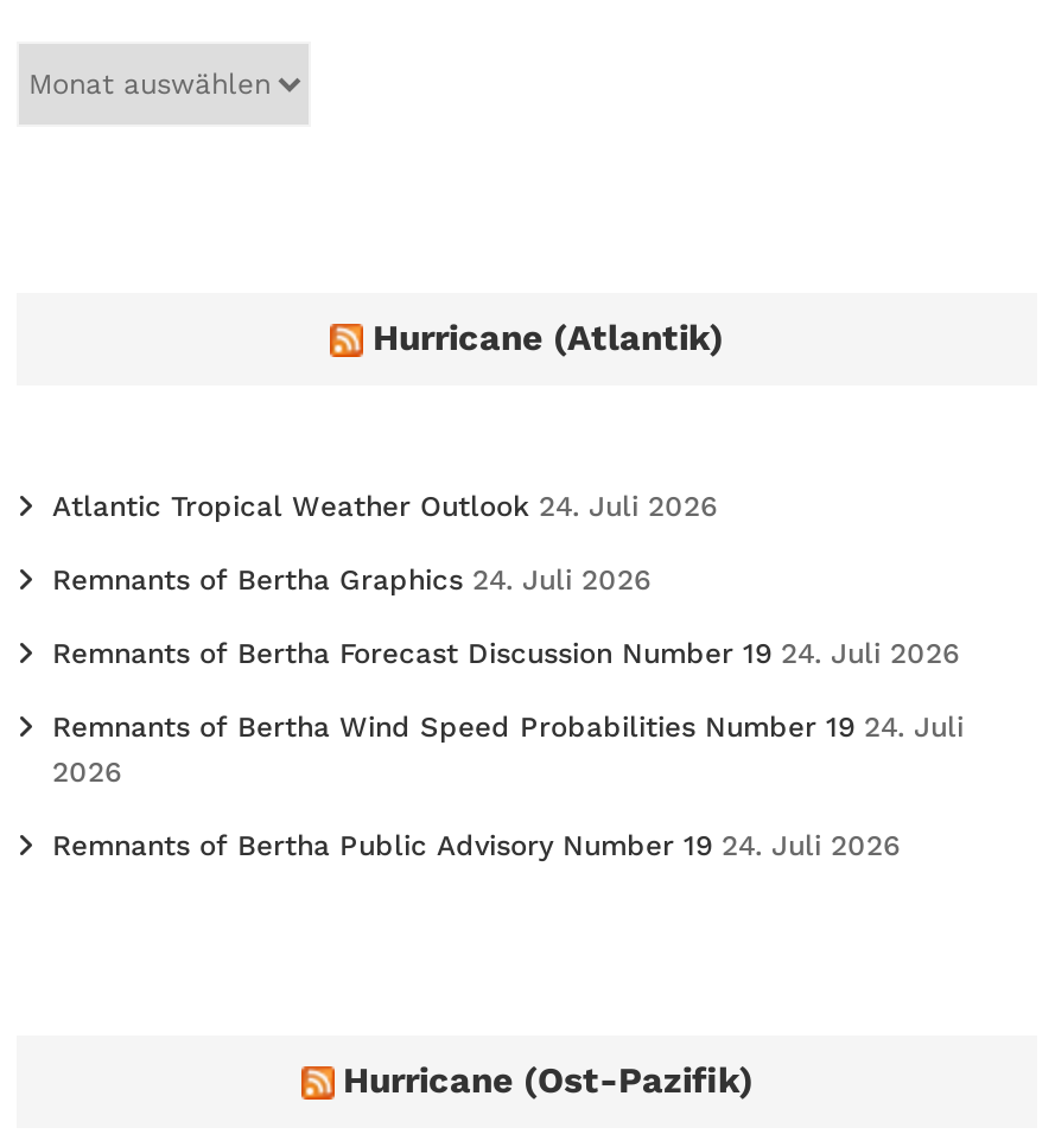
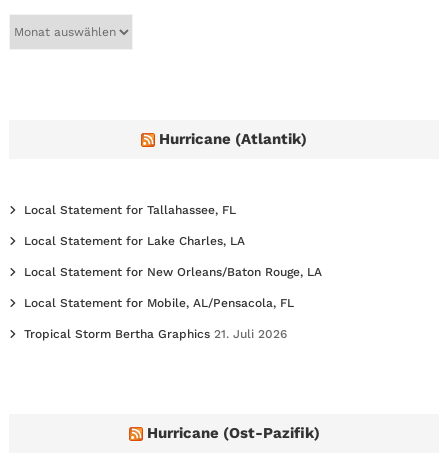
[52,489,717,522] Atlantic Tropical Weather Outlook 24. Juli 2026 -> [24,203,236,217] Local Statement for Tallahassee, FL
[52,563,650,596] Remnants of Bertha Graphics 24. Juli 2026 -> [24,234,245,248] Local Statement for Lake Charles, LA
[52,636,959,669] Remnants of Bertha Forecast Discussion Number 19 24. Juli 2026 -> [24,265,322,279] Local Statement for New Orleans/Baton Rouge, LA
[52,710,964,788] Remnants of Bertha Wind Speed Probabilities Number 19 24. Juli | 2026 -> [24,296,294,310] Local Statement for Mobile, AL/Pensacola, FL
[52,828,900,862] Remnants of Bertha Public Advisory Number 19 24. Juli 2026 -> [24,327,287,341] Tropical Storm Bertha Graphics 21. Juli 2026

